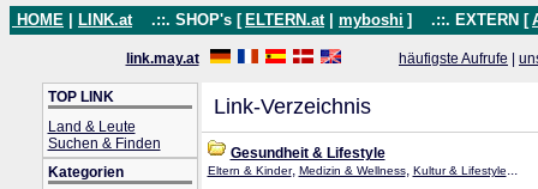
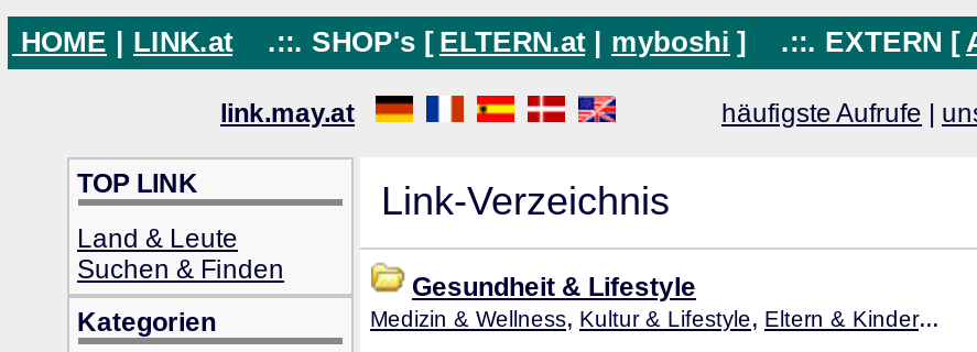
[207,161,517,178] Eltern & Kinder, Medizin & Wellness, Kultur & Lifestyle... -> [370,302,938,333] Medizin & Wellness, Kultur & Lifestyle, Eltern & Kinder...

